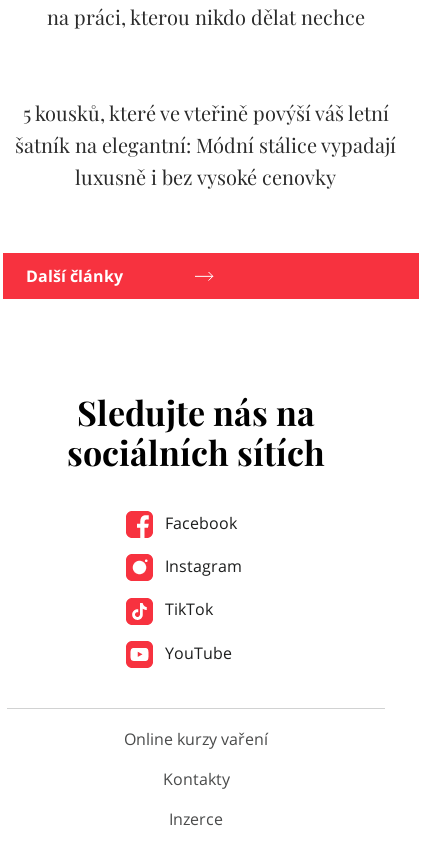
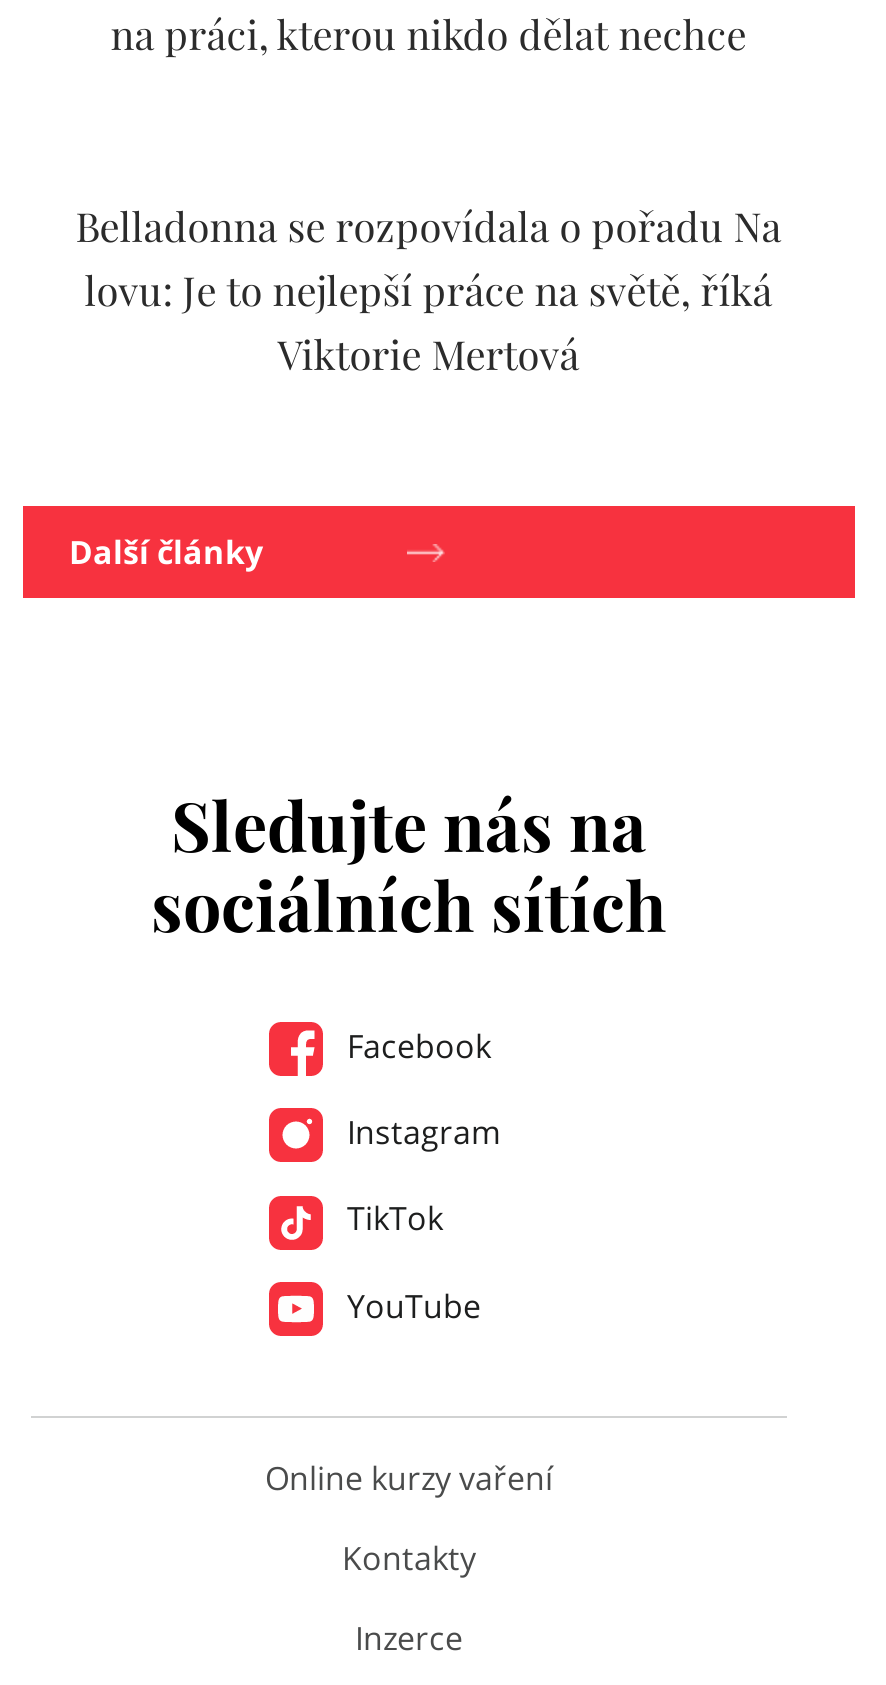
[15,99,396,190] 5 kousků, které ve vteřině povýší váš letní | šatník na elegantní: Módní stálice vypadají | luxusně i bez vysoké cenovky -> [76,198,782,380] Belladonna se rozpovídala o pořadu Na | lovu: Je to nejlepší práce na světě, říká | Viktorie Mertová

